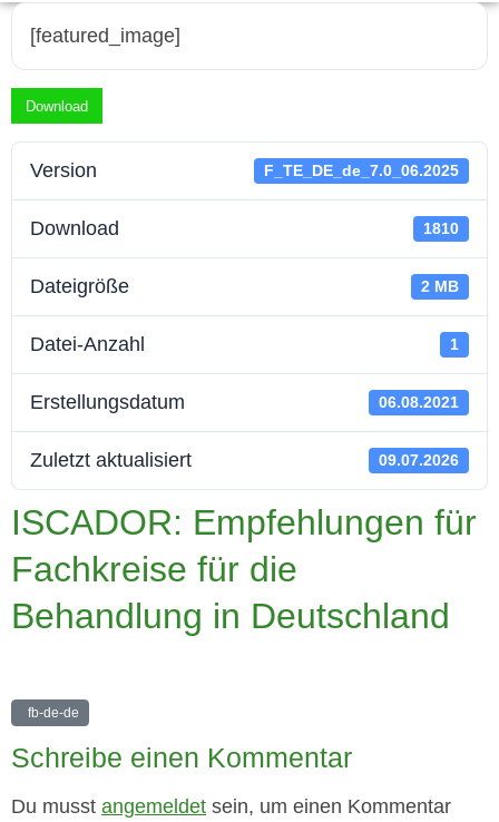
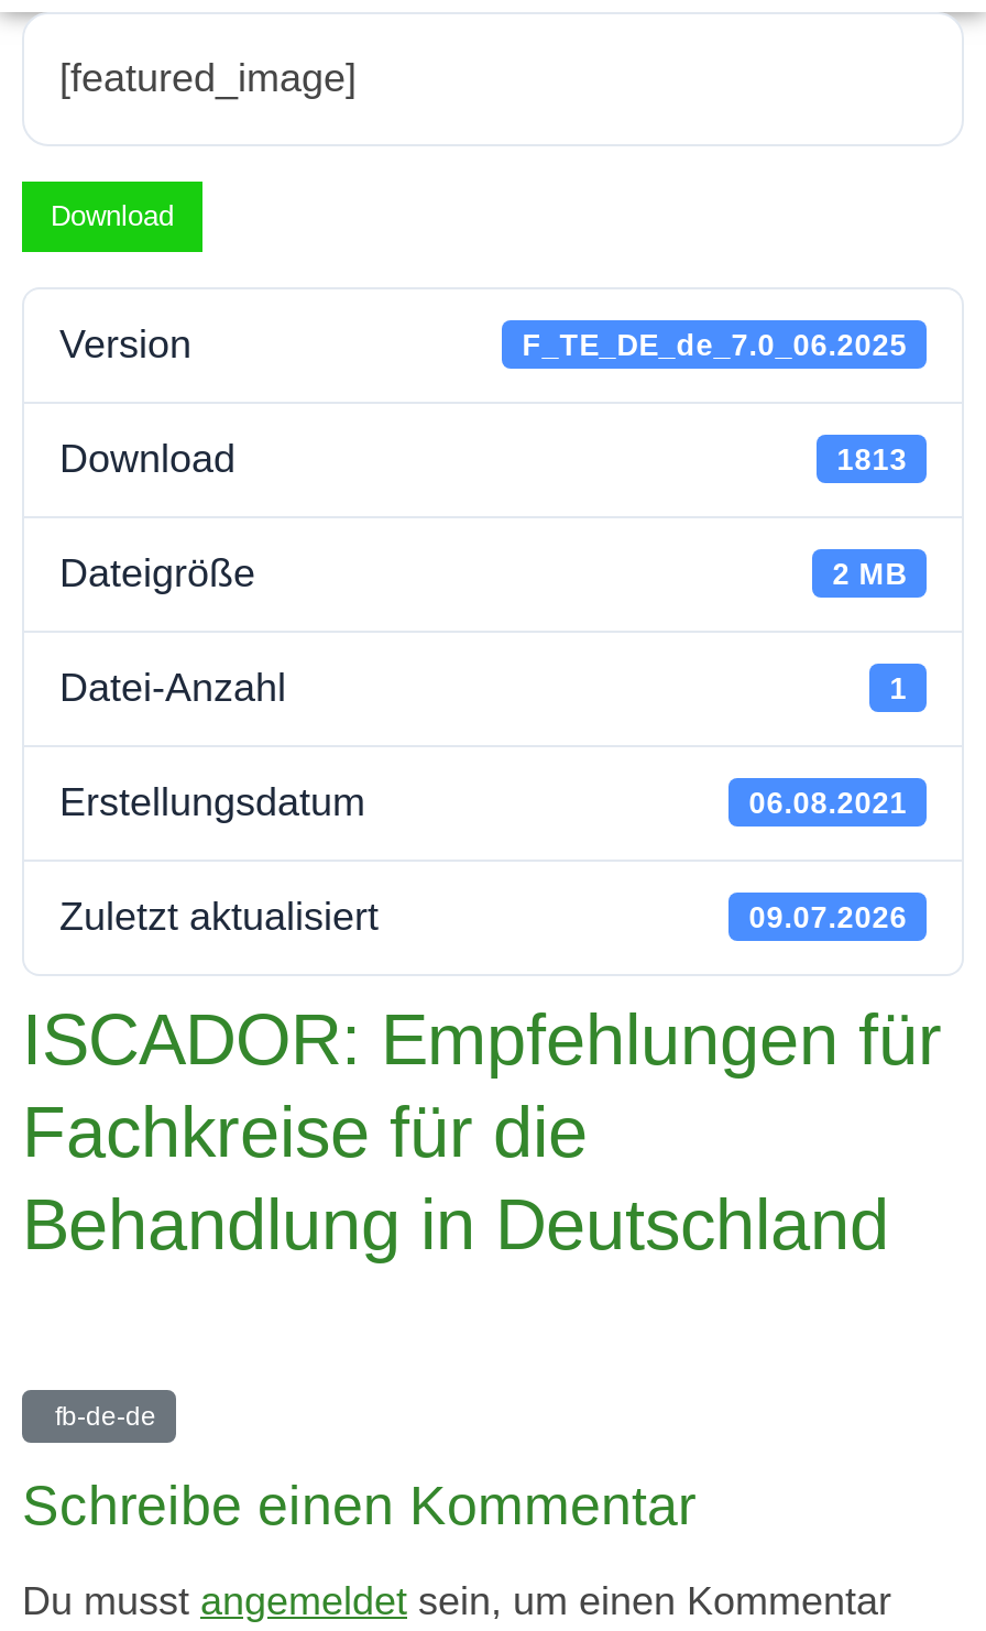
[423,221,459,237] 1810 -> [837,442,907,475] 1813

